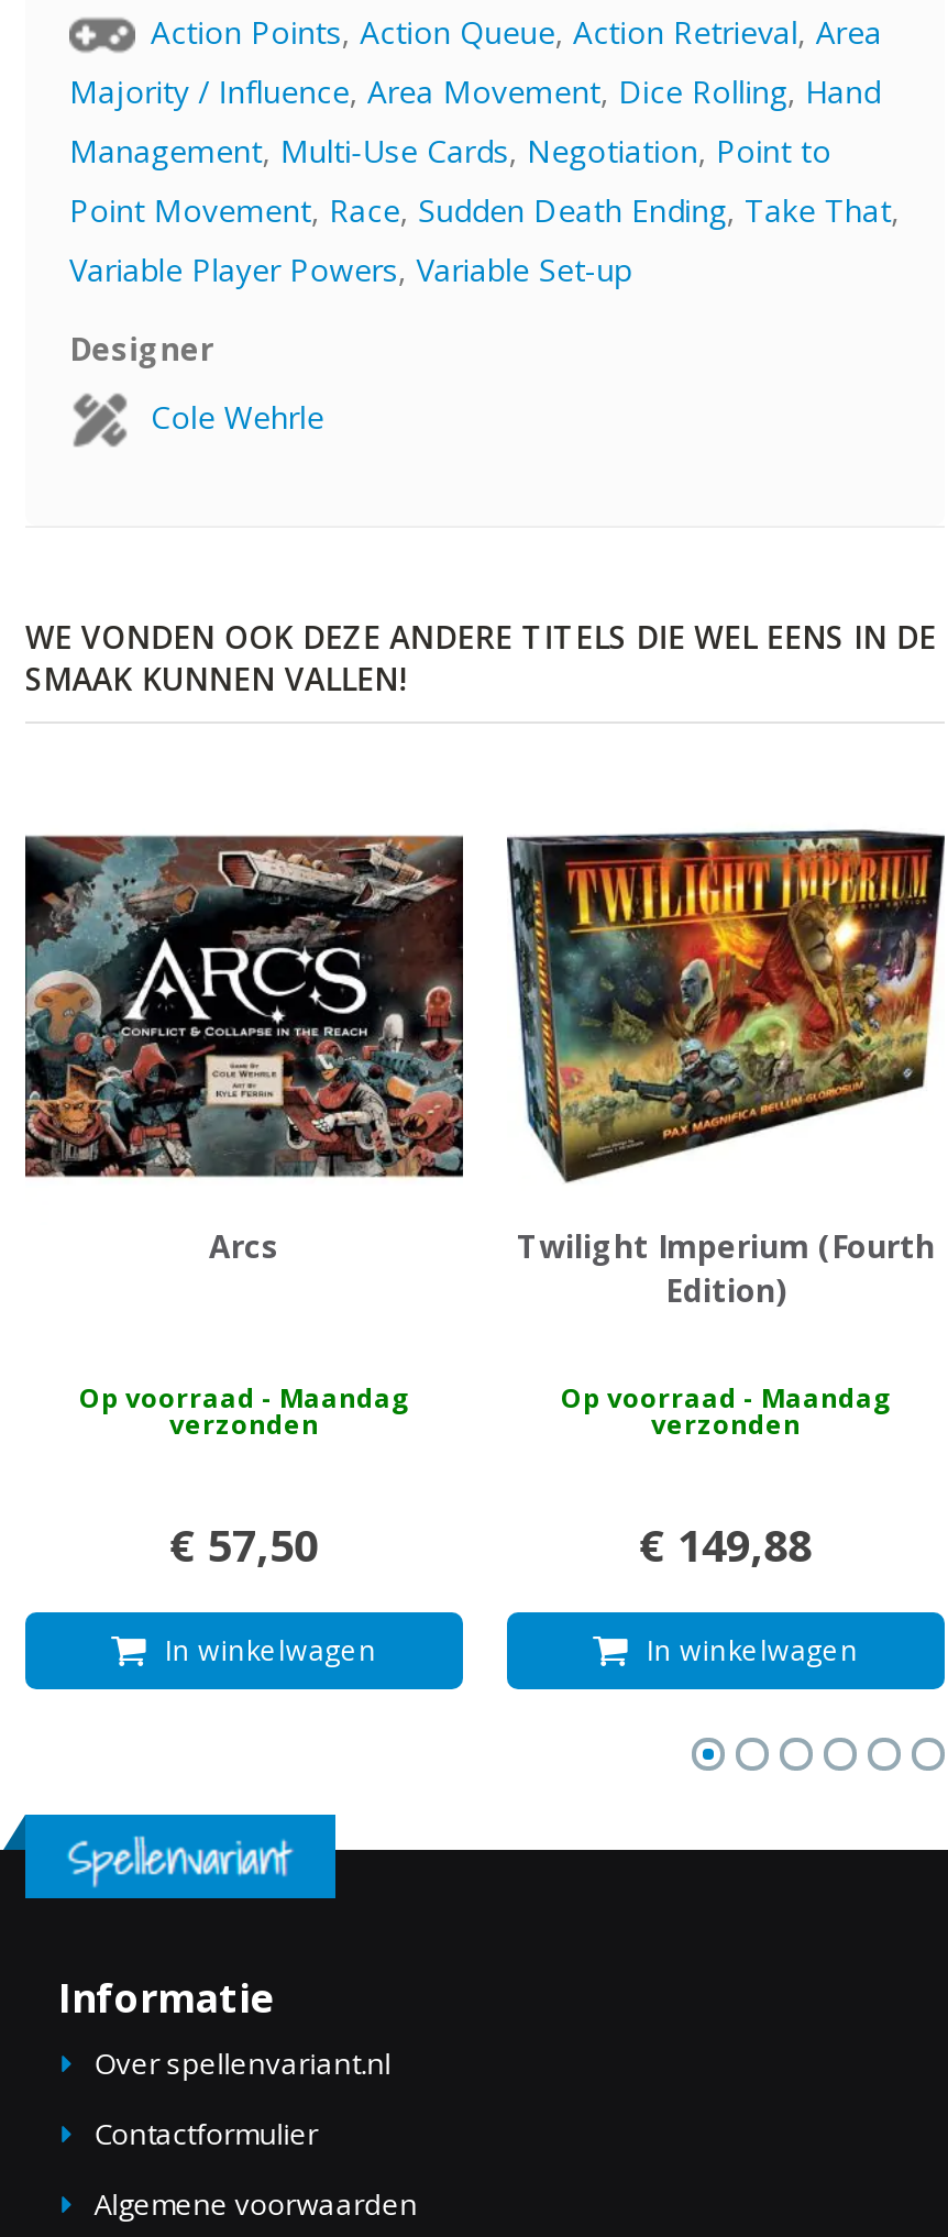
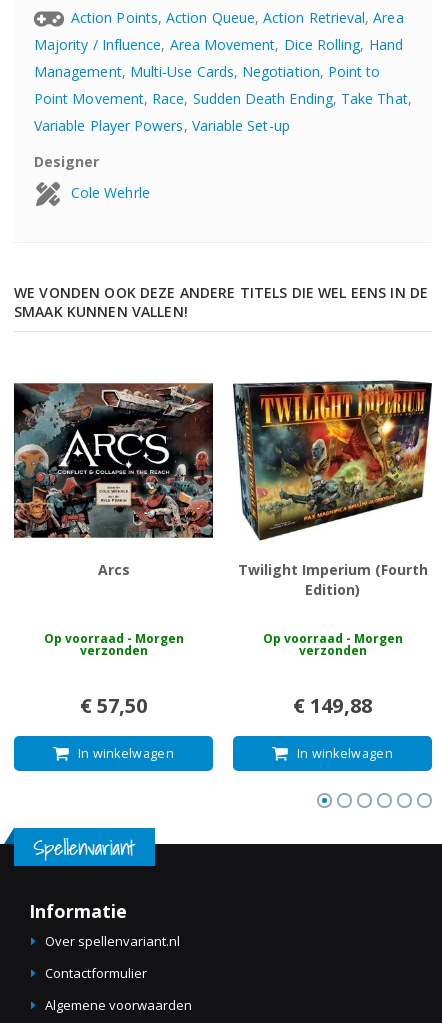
[79,1380,409,1417] Op voorraad - Maandag -> [43,630,183,647] Op voorraad - Morgen
[561,1380,891,1417] Op voorraad - Maandag -> [262,630,402,647] Op voorraad - Morgen

